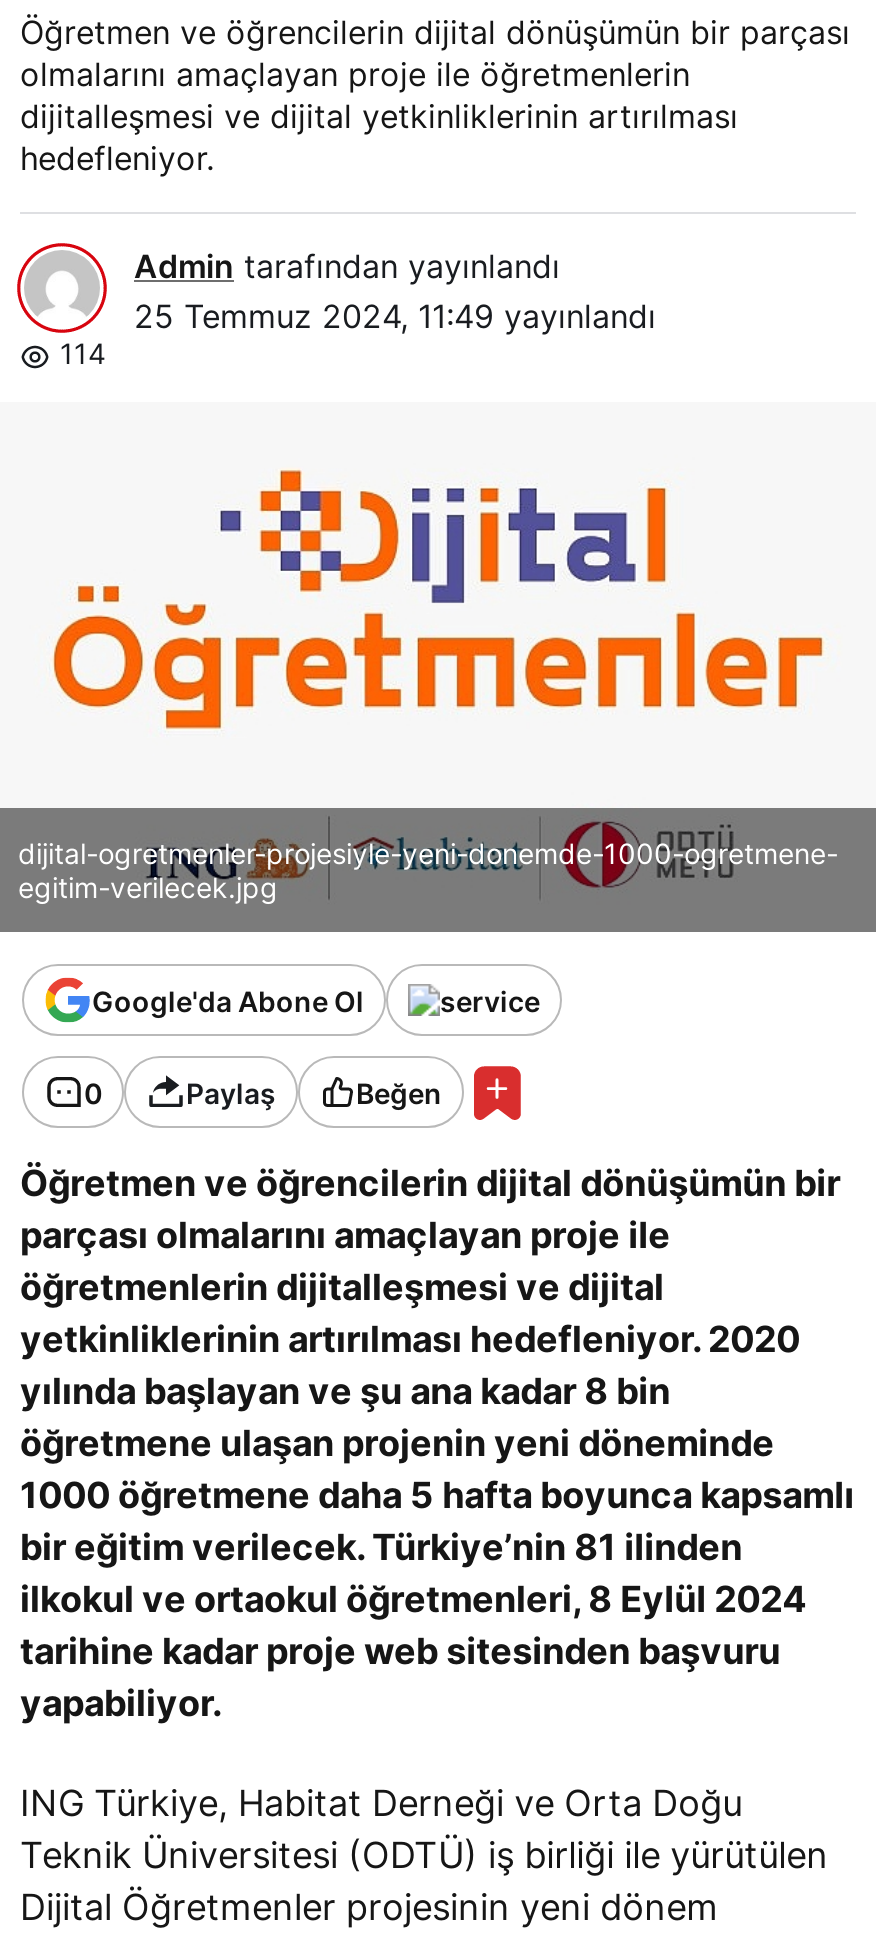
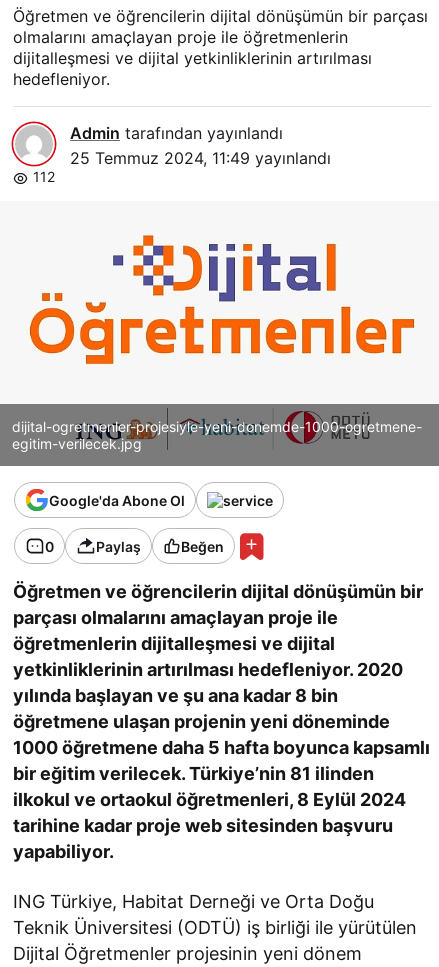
[60,336,106,370] 114 -> [33,168,55,185] 112

